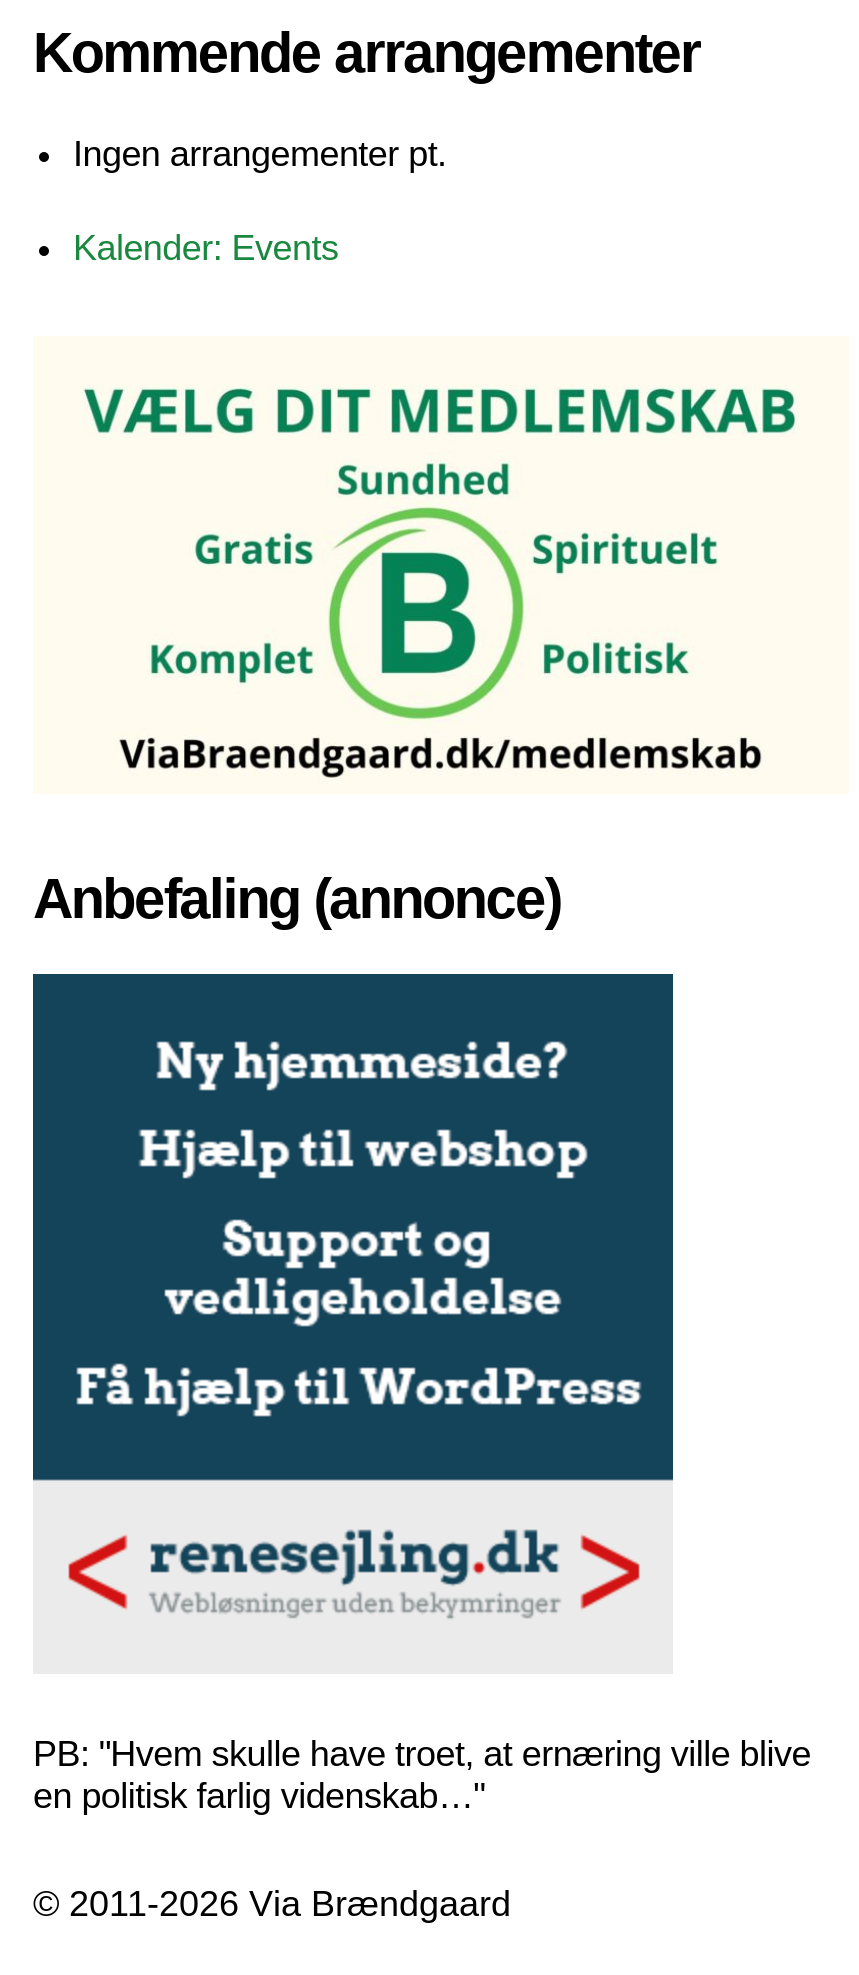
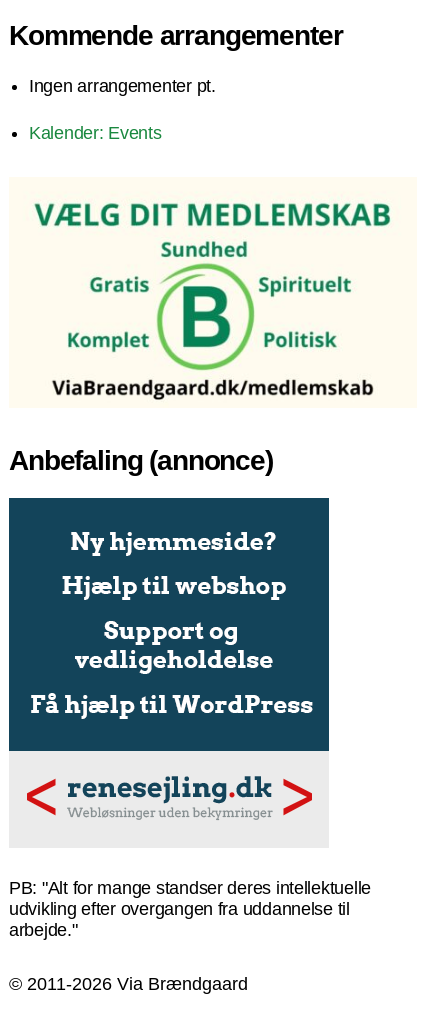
[33,1734,811,1816] PB: "Hvem skulle have troet, at ernæring ville blive | en politisk farlig videnskab…" -> [9,878,371,940] PB: "Alt for mange standser deres intellektuelle | udvikling efter overgangen fra uddannelse til | arbejde."

